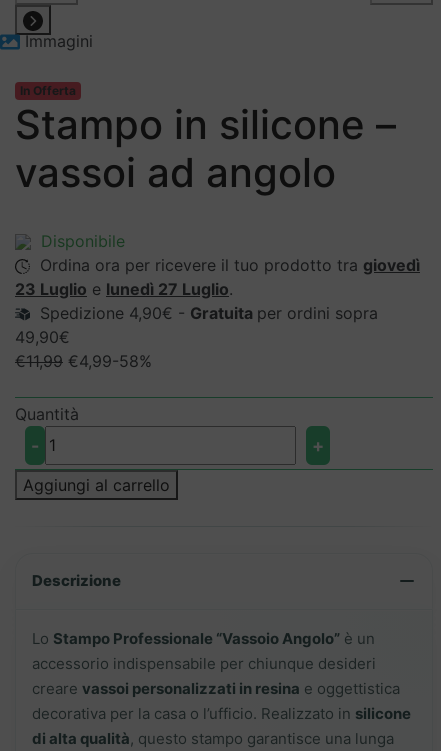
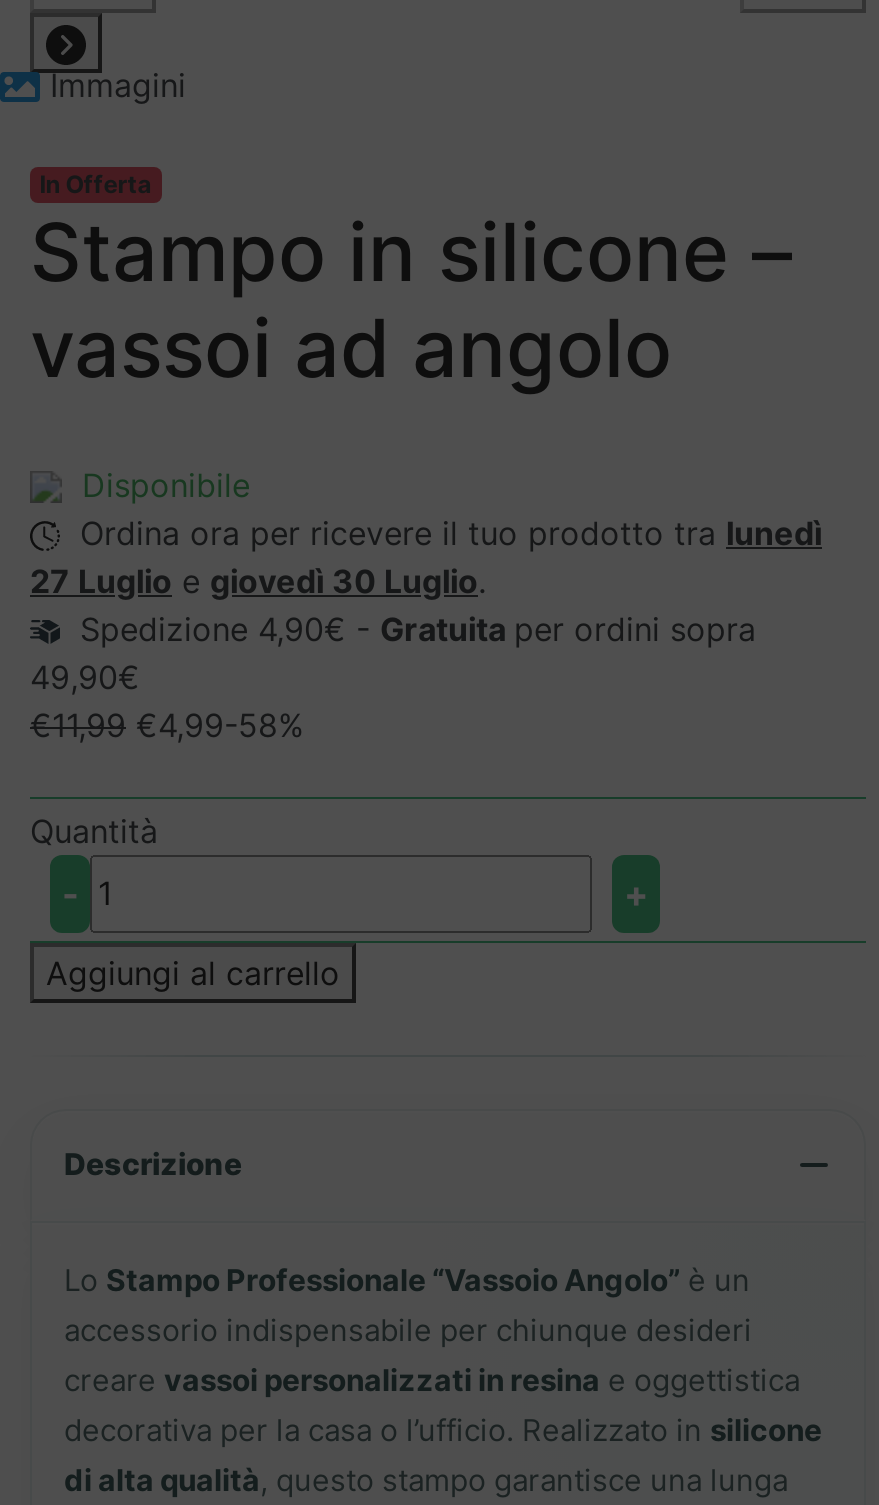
[40,255,420,275] Ordina ora per ricevere il tuo prodotto tra giovedì -> [80,512,822,552] Ordina ora per ricevere il tuo prodotto tra lunedì
[15,279,233,299] 23 Luglio e lunedì 27 Luglio. -> [30,560,486,600] 27 Luglio e giovedì 30 Luglio.

